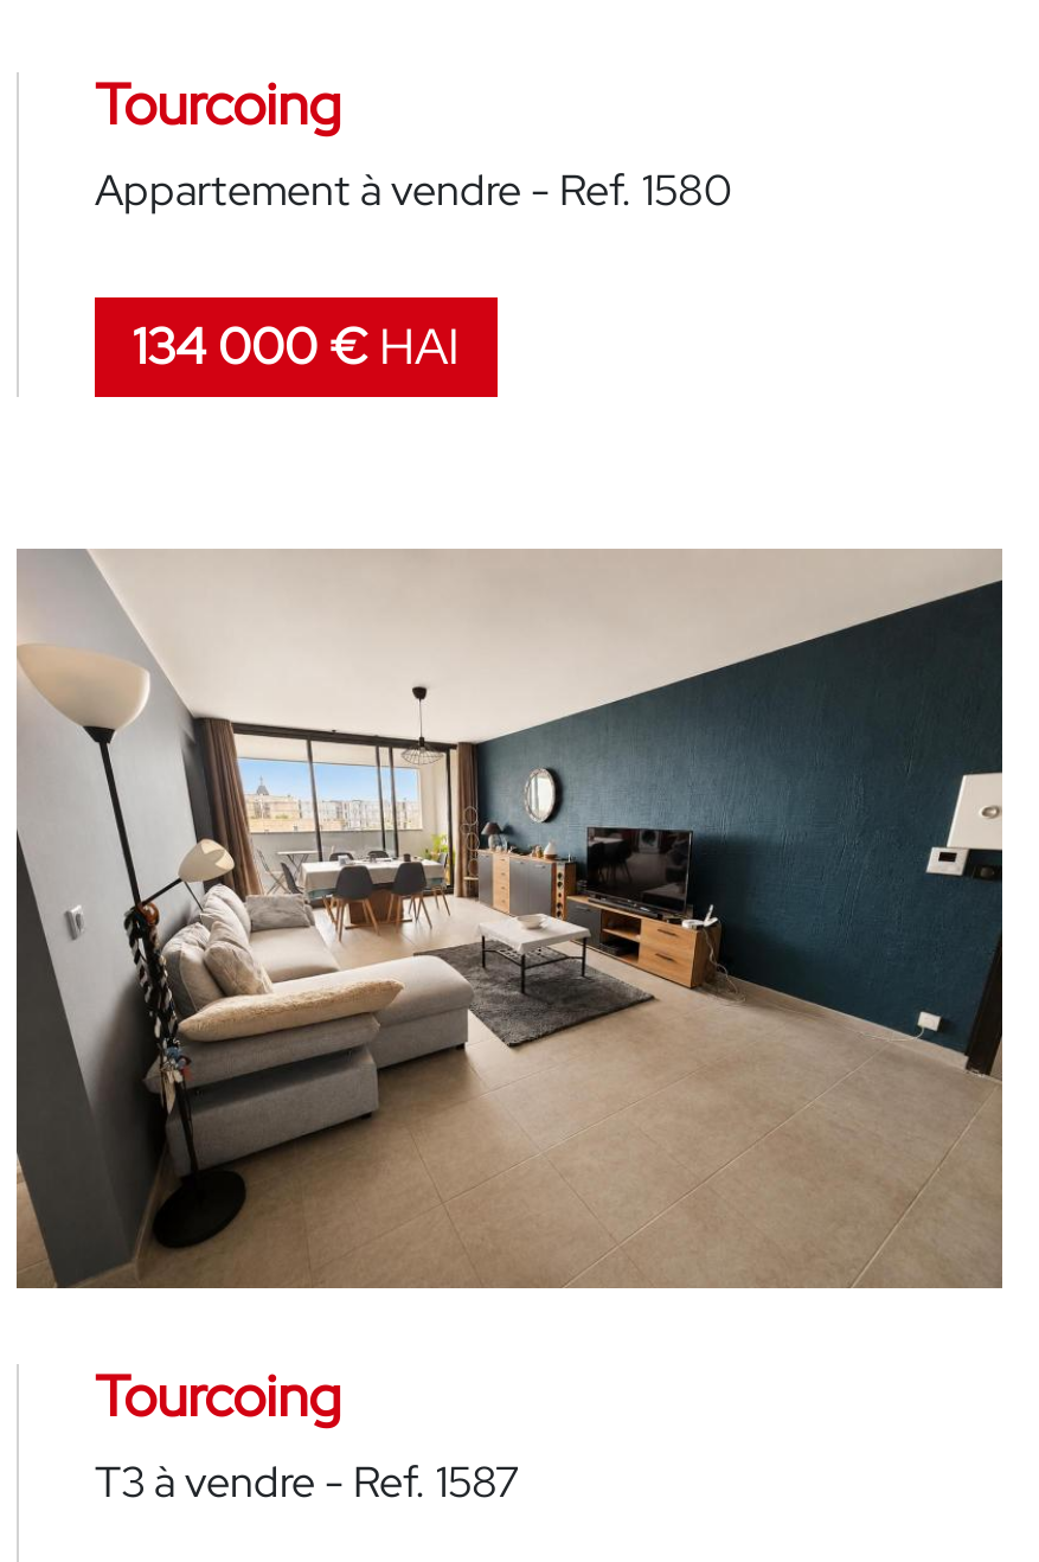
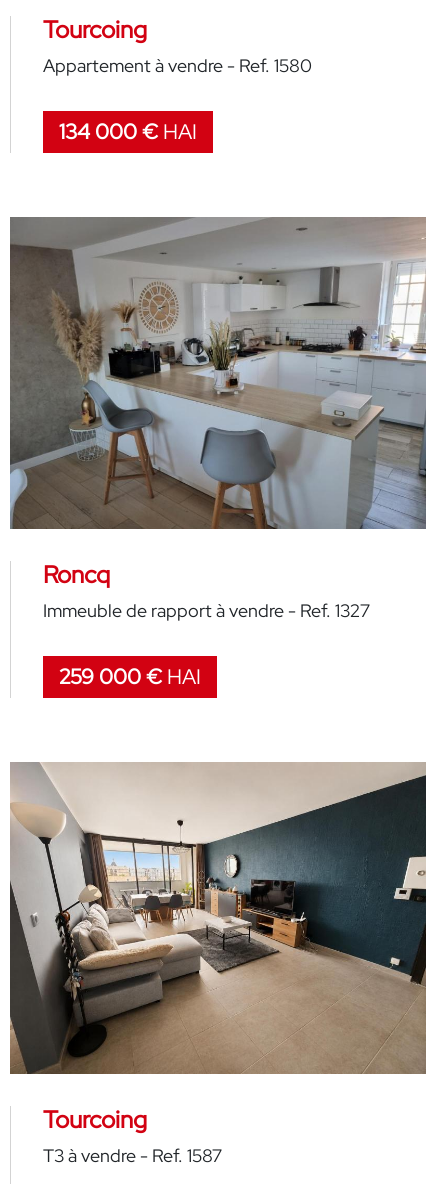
none -> [10,217,427,690] [image] | Roncq | Immeuble de rapport à vendre - Ref. 1327 | 259 000 €HAI

